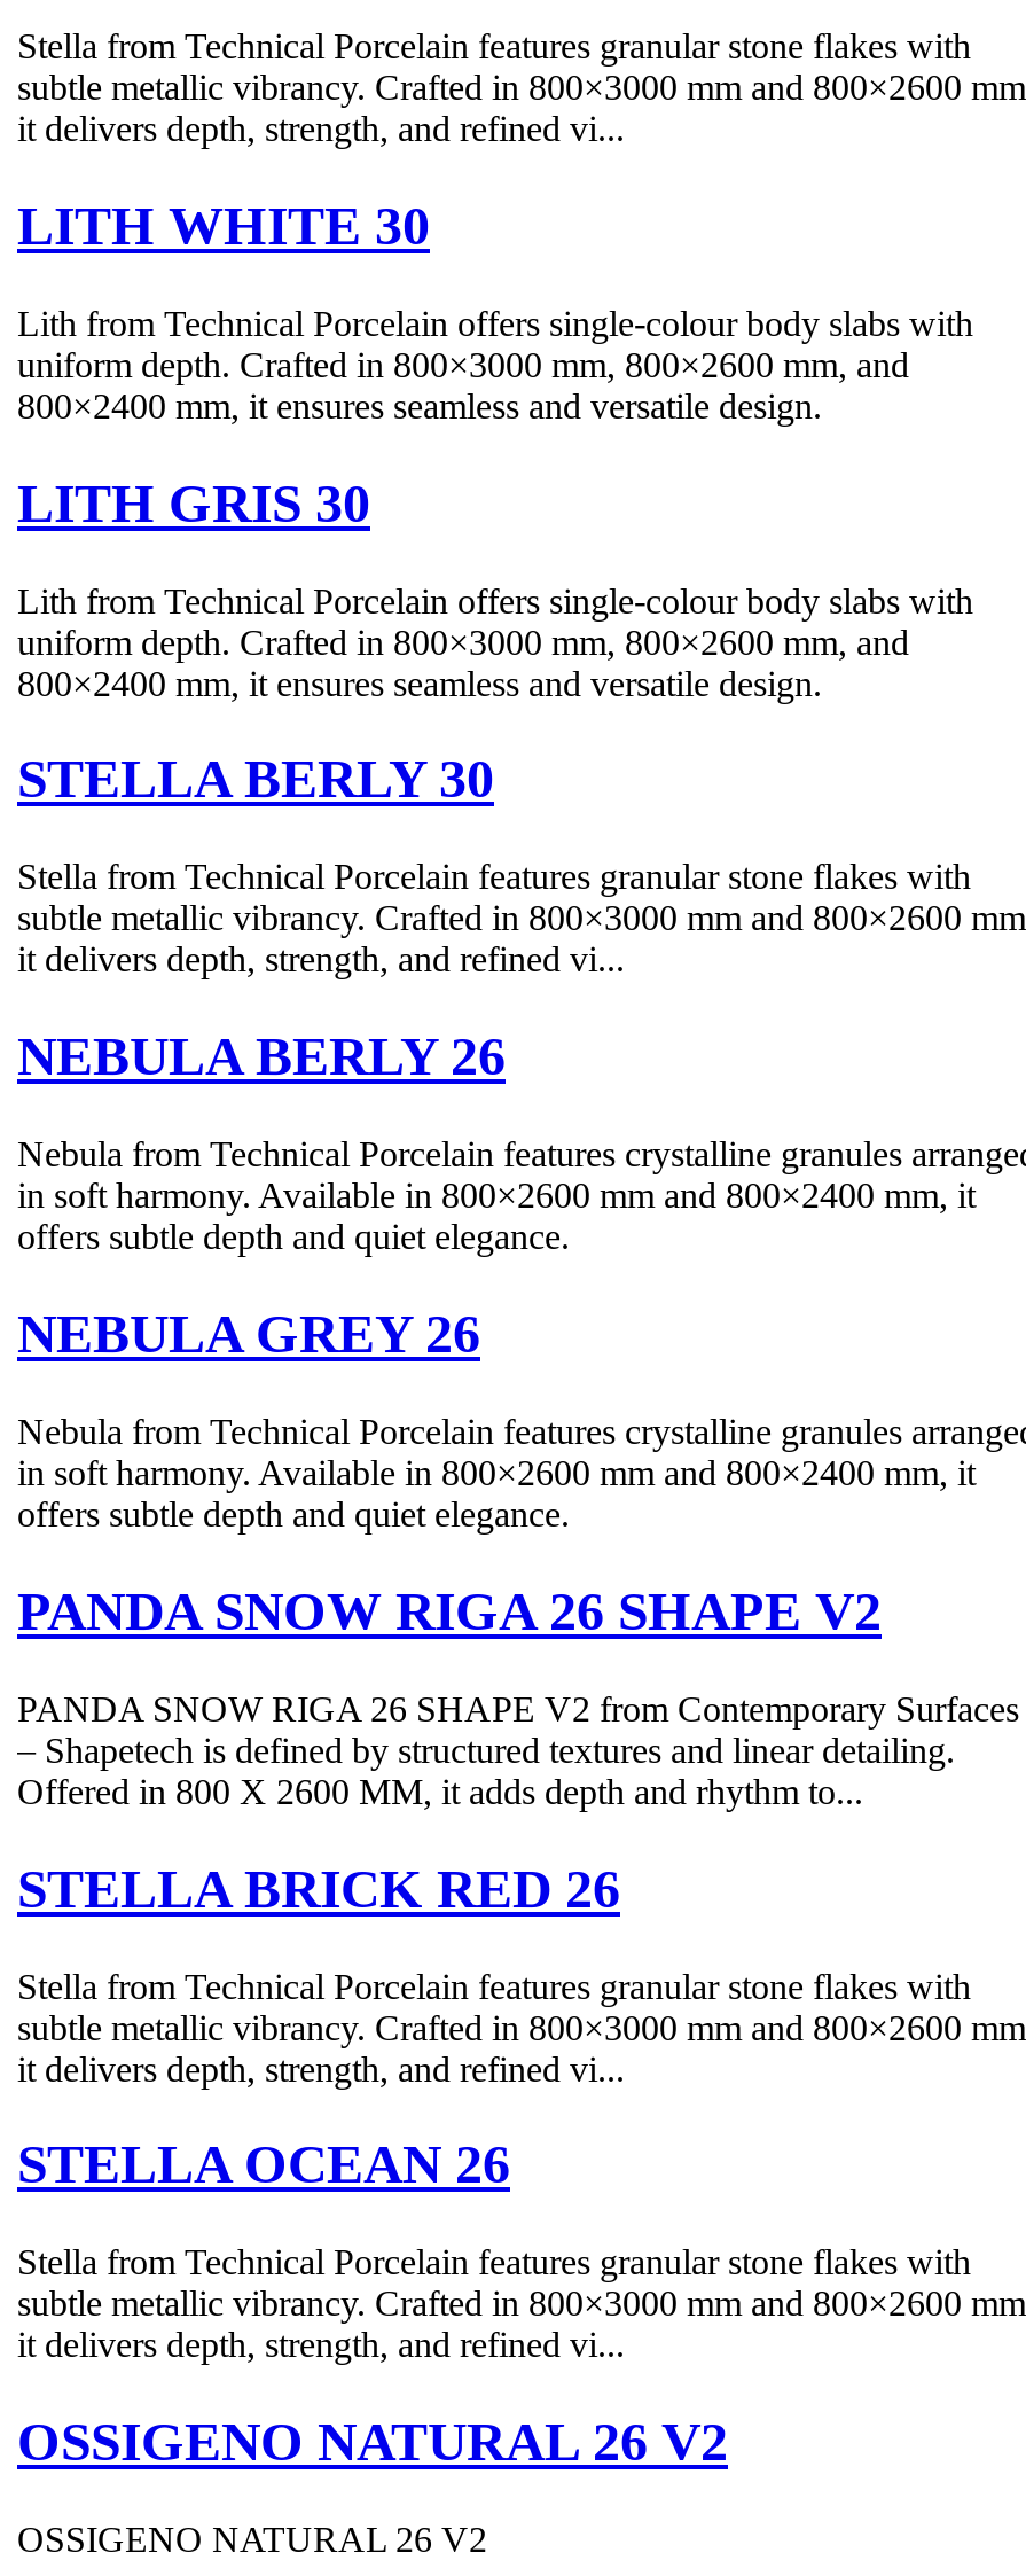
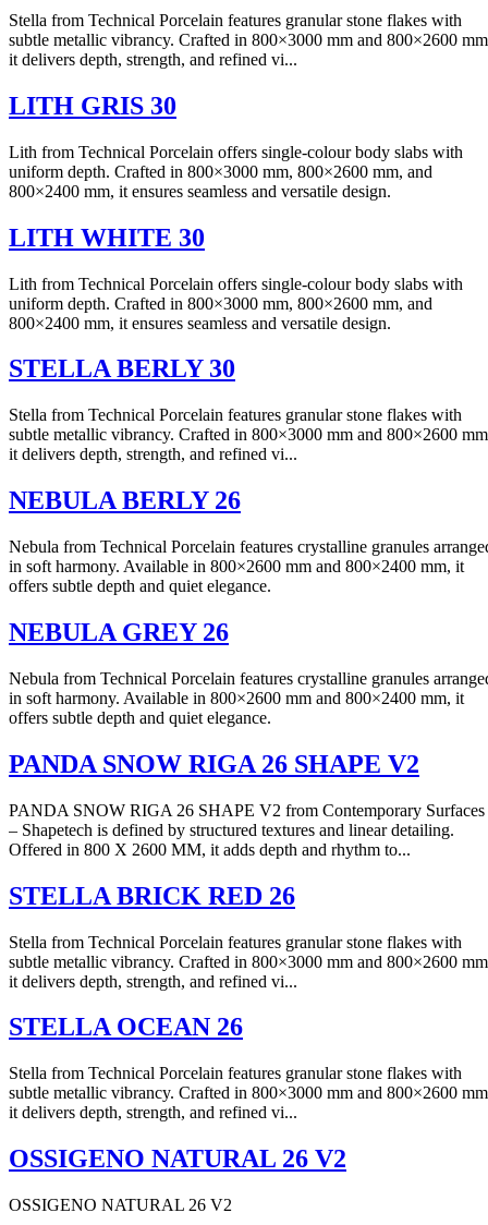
[17,196,430,255] LITH WHITE 30 -> [9,91,176,120] LITH GRIS 30
[17,473,370,532] LITH GRIS 30 -> [9,223,205,251] LITH WHITE 30

